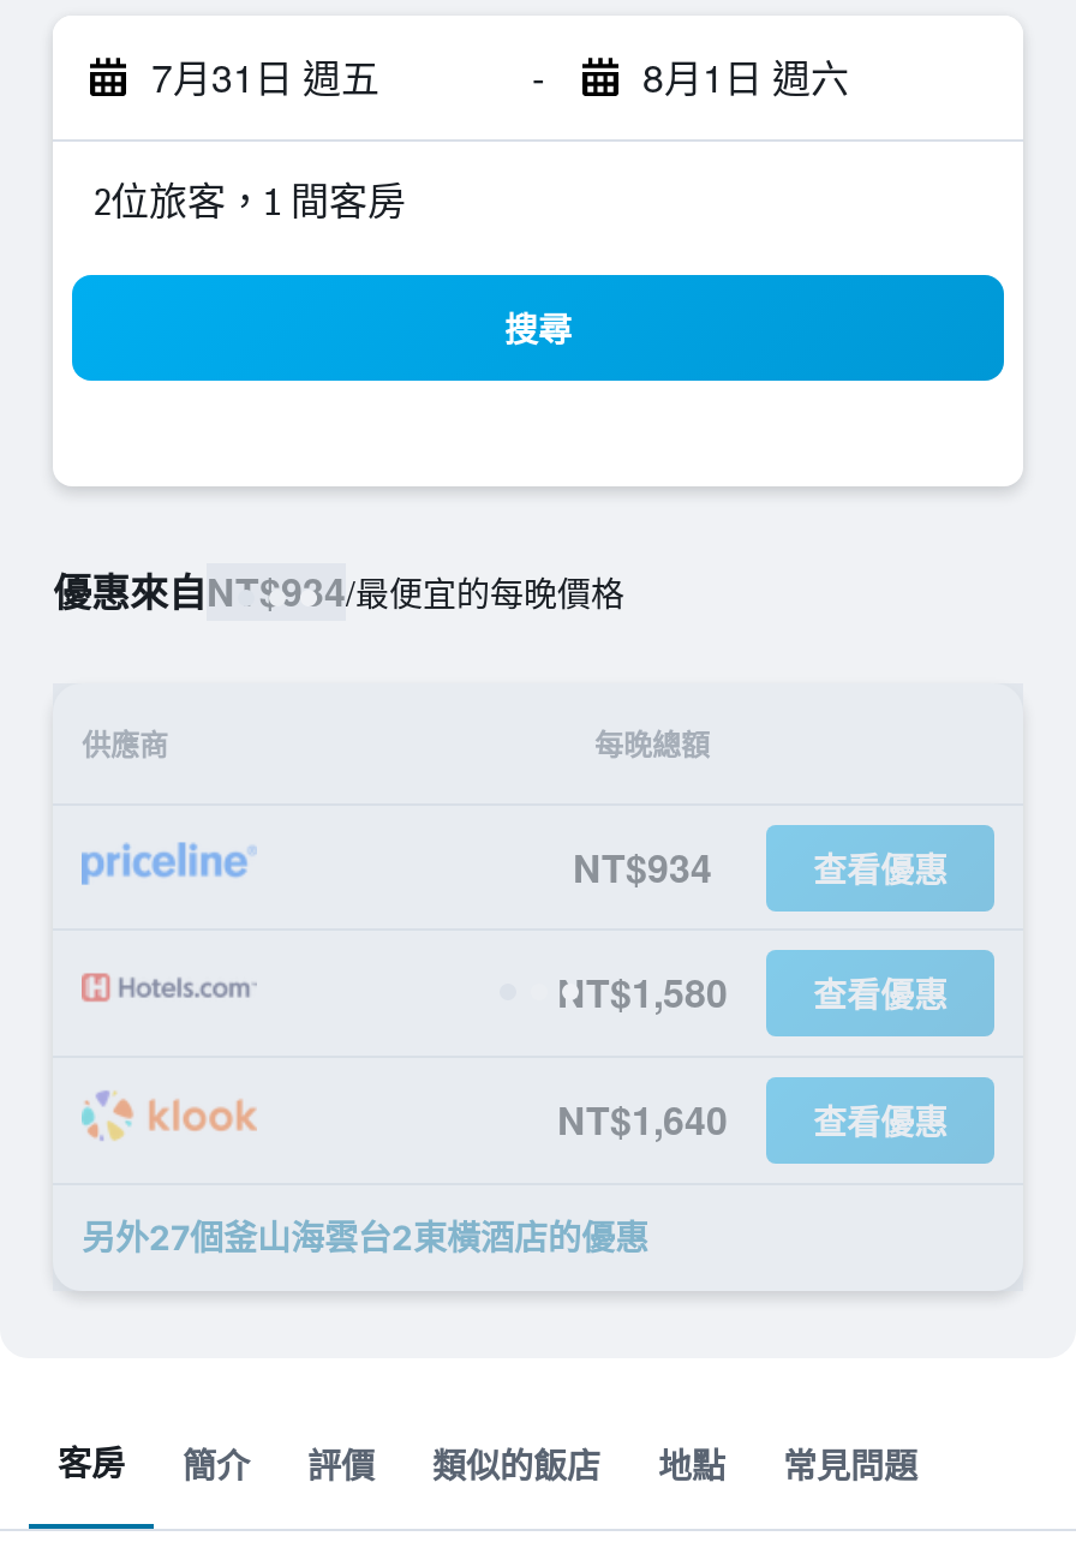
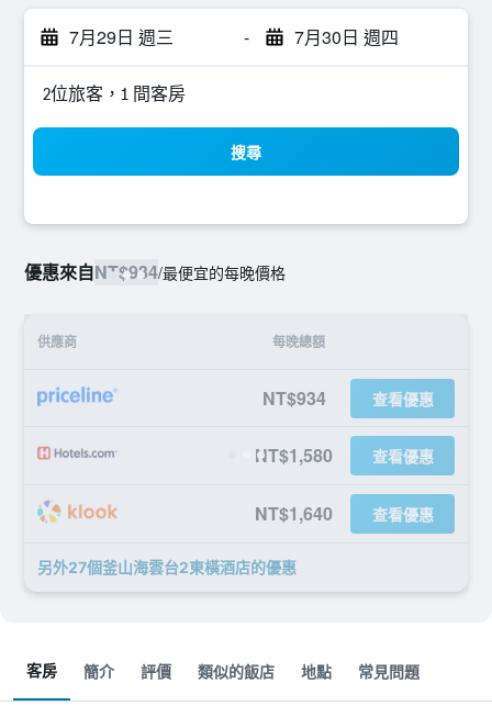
[151,49,379,104] 7月31日 週五 -> [69,24,174,49] 7月29日 週三
[642,49,849,104] 8月1日 週六 -> [294,24,398,49] 7月30日 週四

